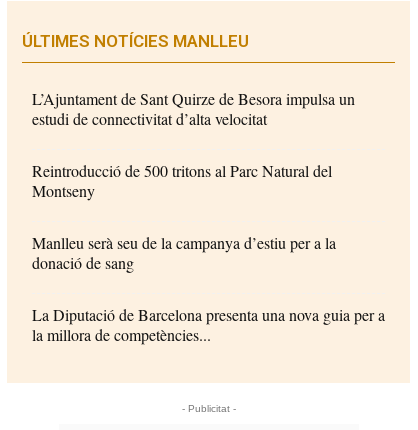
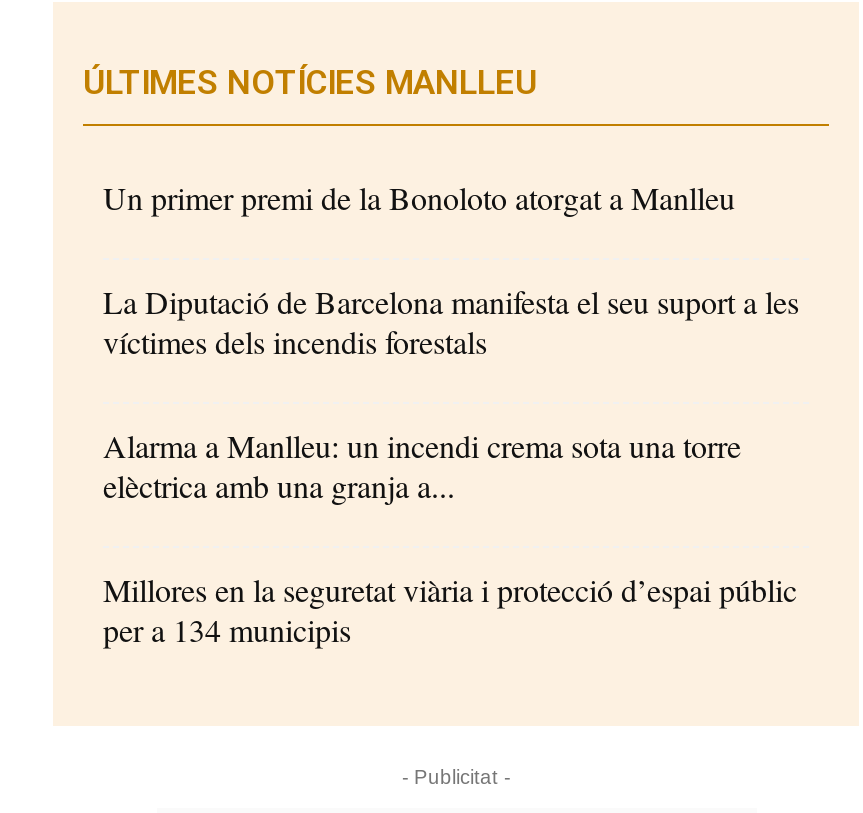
[32,88,355,129] L’Ajuntament de Sant Quirze de Besora impulsa un | estudi de connectivitat d’alta velocitat -> [103,175,735,217] Un primer premi de la Bonoloto atorgat a Manlleu
[32,160,332,201] Reintroducció de 500 tritons al Parc Natural del | Montseny -> [103,279,799,361] La Diputació de Barcelona manifesta el seu suport a les | víctimes dels incendis forestals
[32,232,336,273] Manlleu serà seu de la campanya d’estiu per a la | donació de sang -> [103,423,741,505] Alarma a Manlleu: un incendi crema sota una torre | elèctrica amb una granja a...
[32,304,385,345] La Diputació de Barcelona presenta una nova guia per a | la millora de competències... -> [103,567,797,649] Millores en la seguretat viària i protecció d’espai públic | per a 134 municipis

